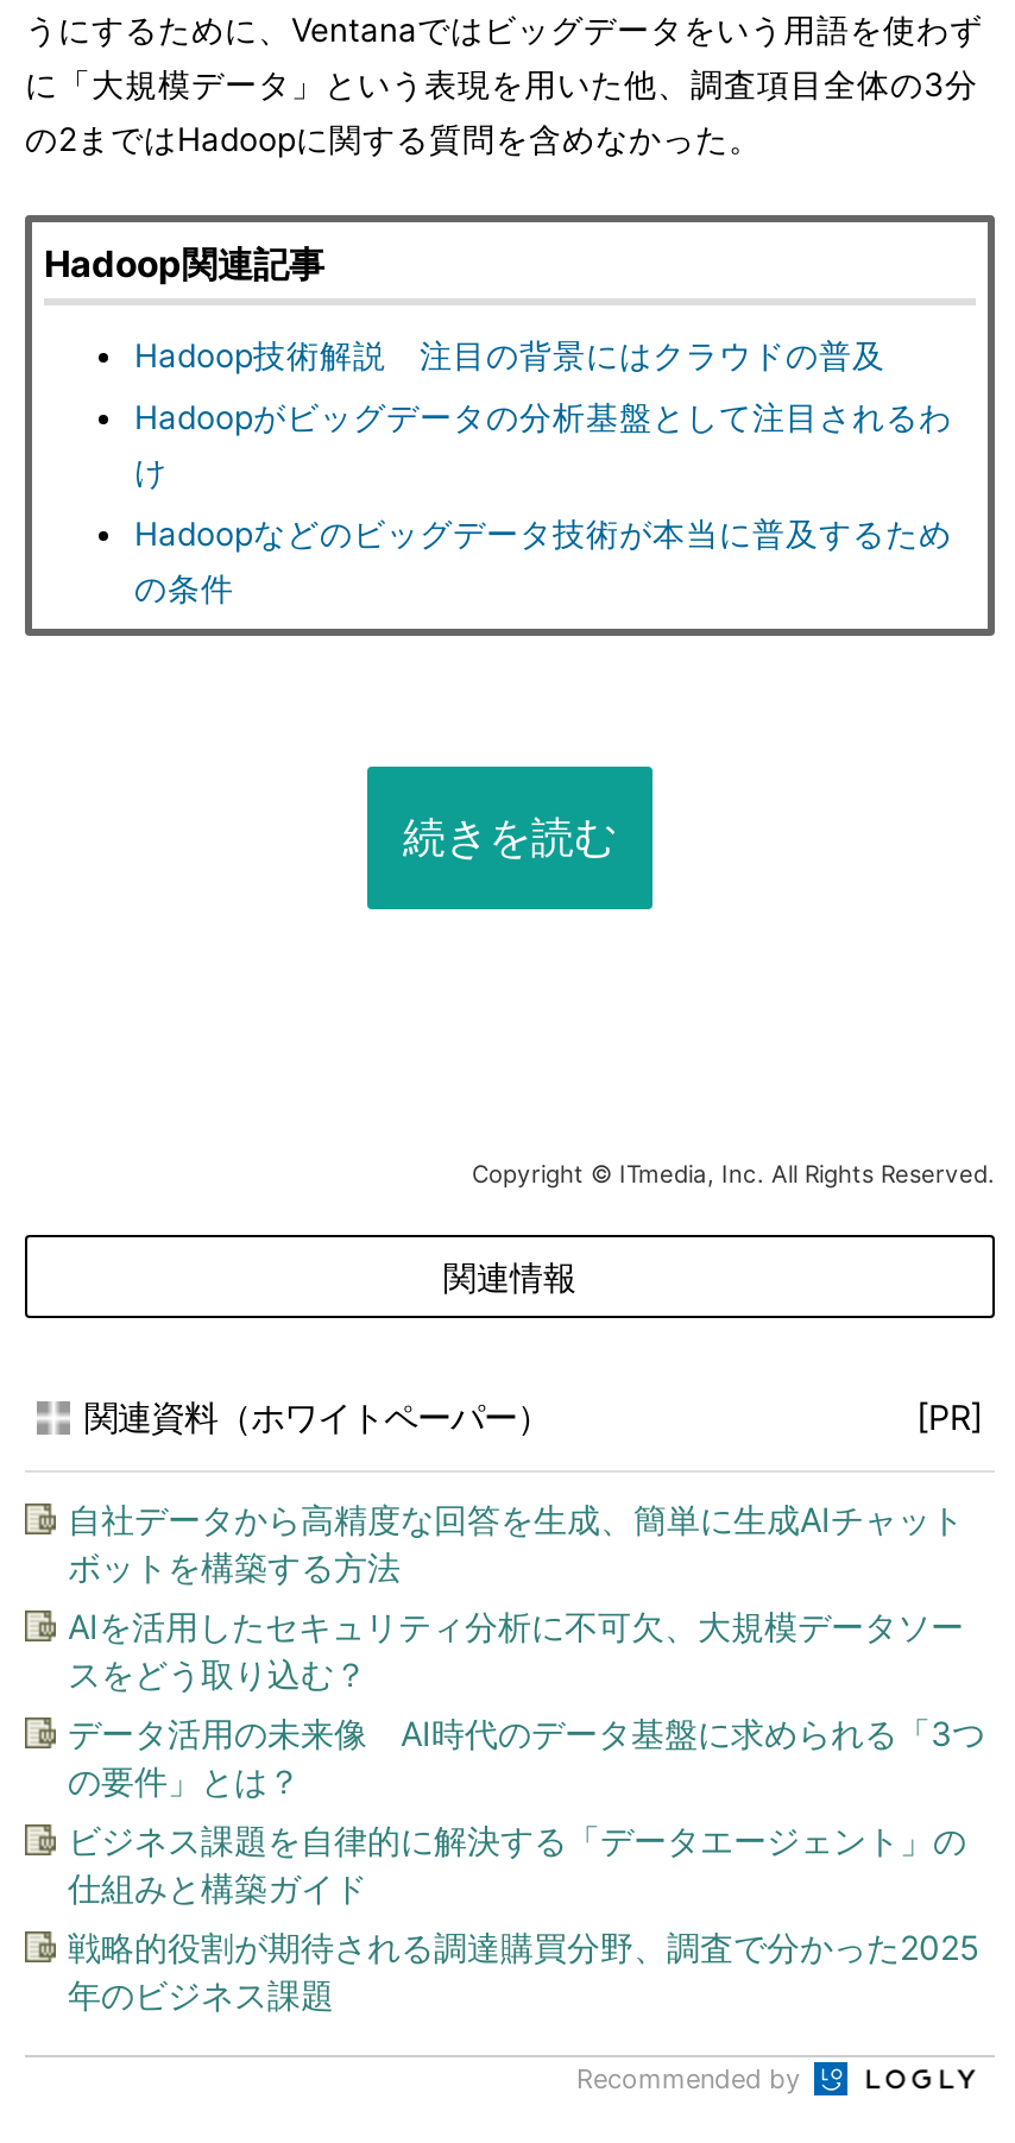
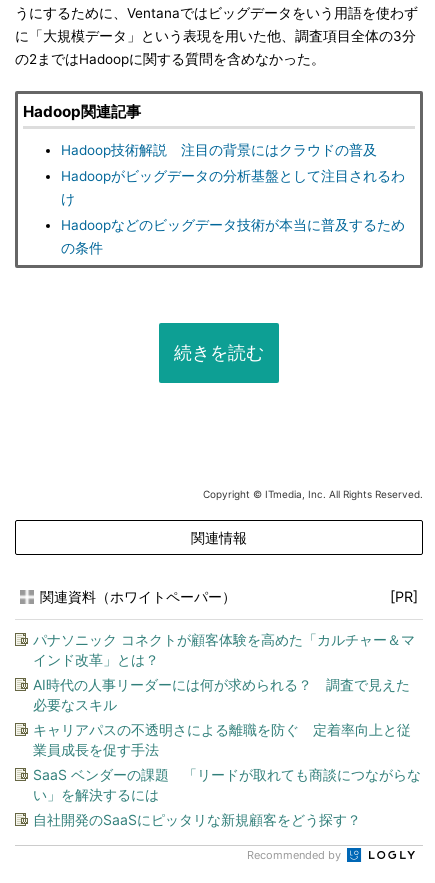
[68,1499,964,1587] 自社データから高精度な回答を生成、簡単に生成AIチャット | ボットを構築する方法 -> [33,631,415,668] パナソニック コネクトが顧客体験を高めた「カルチャー＆マ | インド改革」とは？
[68,1606,964,1694] AIを活用したセキュリティ分析に不可欠、大規模データソー | スをどう取り込む？ -> [33,676,410,713] AI時代の人事リーダーには何が求められる？ 調査で見えた | 必要なスキル
[68,1713,985,1801] データ活用の未来像 AI時代のデータ基盤に求められる「3つ | の要件」とは？ -> [33,721,411,758] キャリアパスの不透明さによる離職を防ぐ 定着率向上と従 | 業員成長を促す手法
[68,1820,966,1908] ビジネス課題を自律的に解決する「データエージェント」の | 仕組みと構築ガイド -> [33,766,421,803] SaaS ベンダーの課題 「リードが取れても商談につながらな | い」を解決するには
[68,1927,981,2015] 戦略的役割が期待される調達購買分野、調査で分かった2025 | 年のビジネス課題 -> [33,811,361,828] 自社開発のSaaSにピッタリな新規顧客をどう探す？

